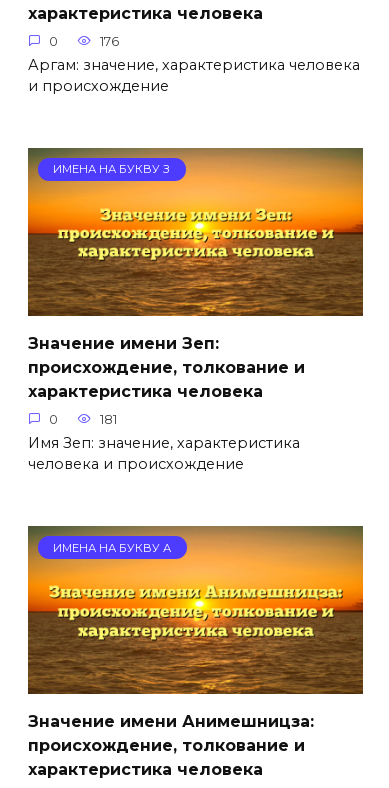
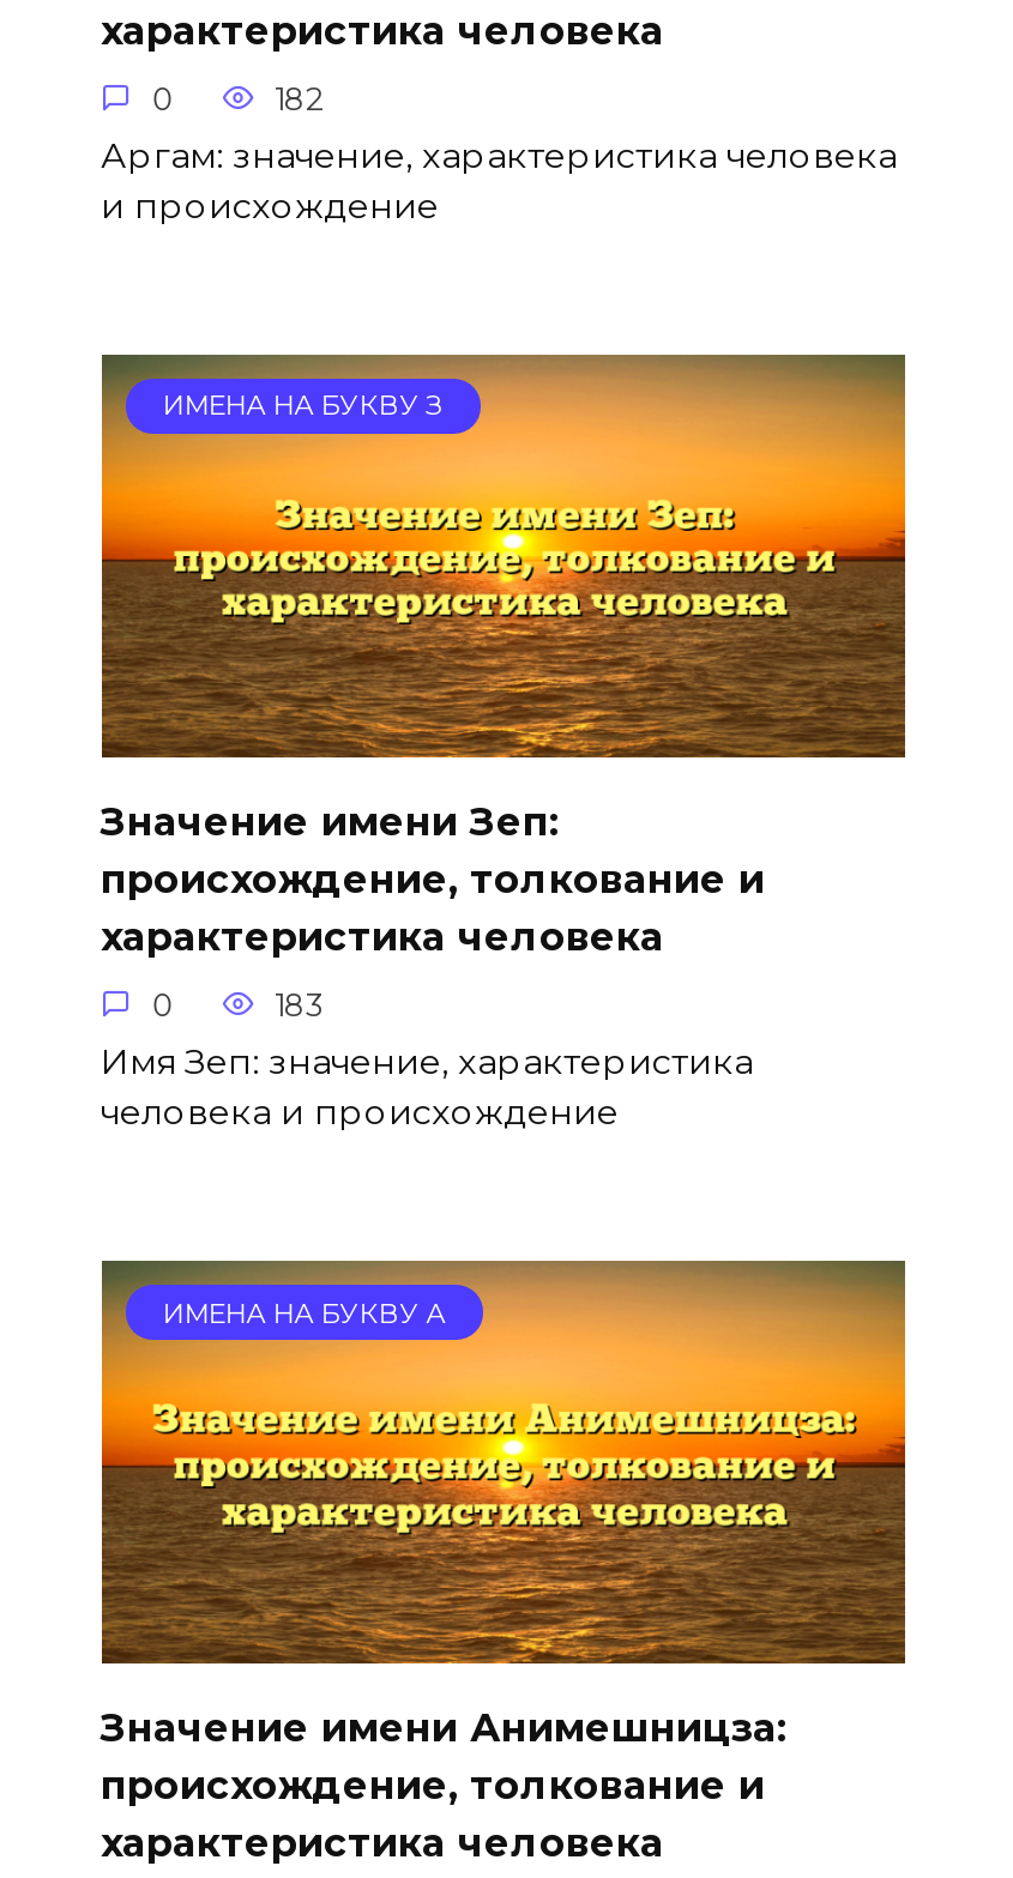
[100,34,119,49] 176 -> [275,81,322,117] 182
[100,412,117,427] 181 -> [275,988,325,1023] 183

